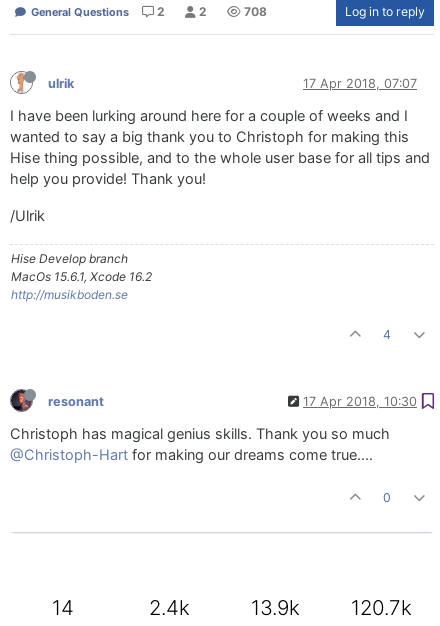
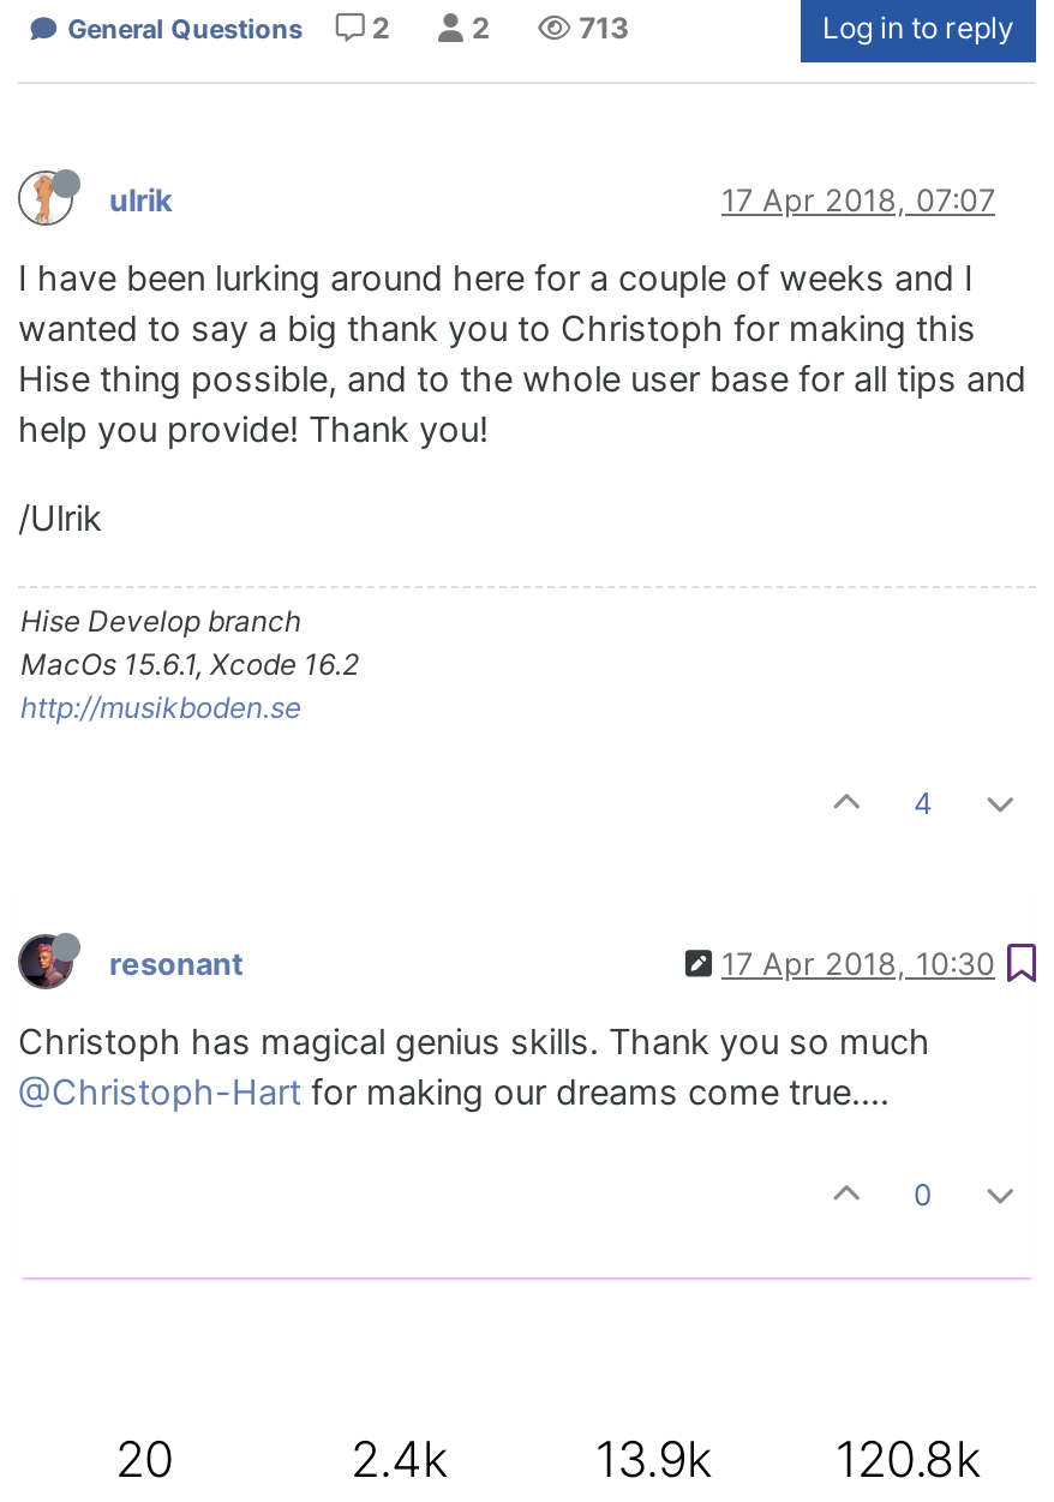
[244,4,267,19] 708 -> [579,10,629,46] 713
[52,595,74,620] 14 -> [115,1429,175,1489] 20
[350,595,411,620] 120.7k -> [836,1429,982,1489] 120.8k

